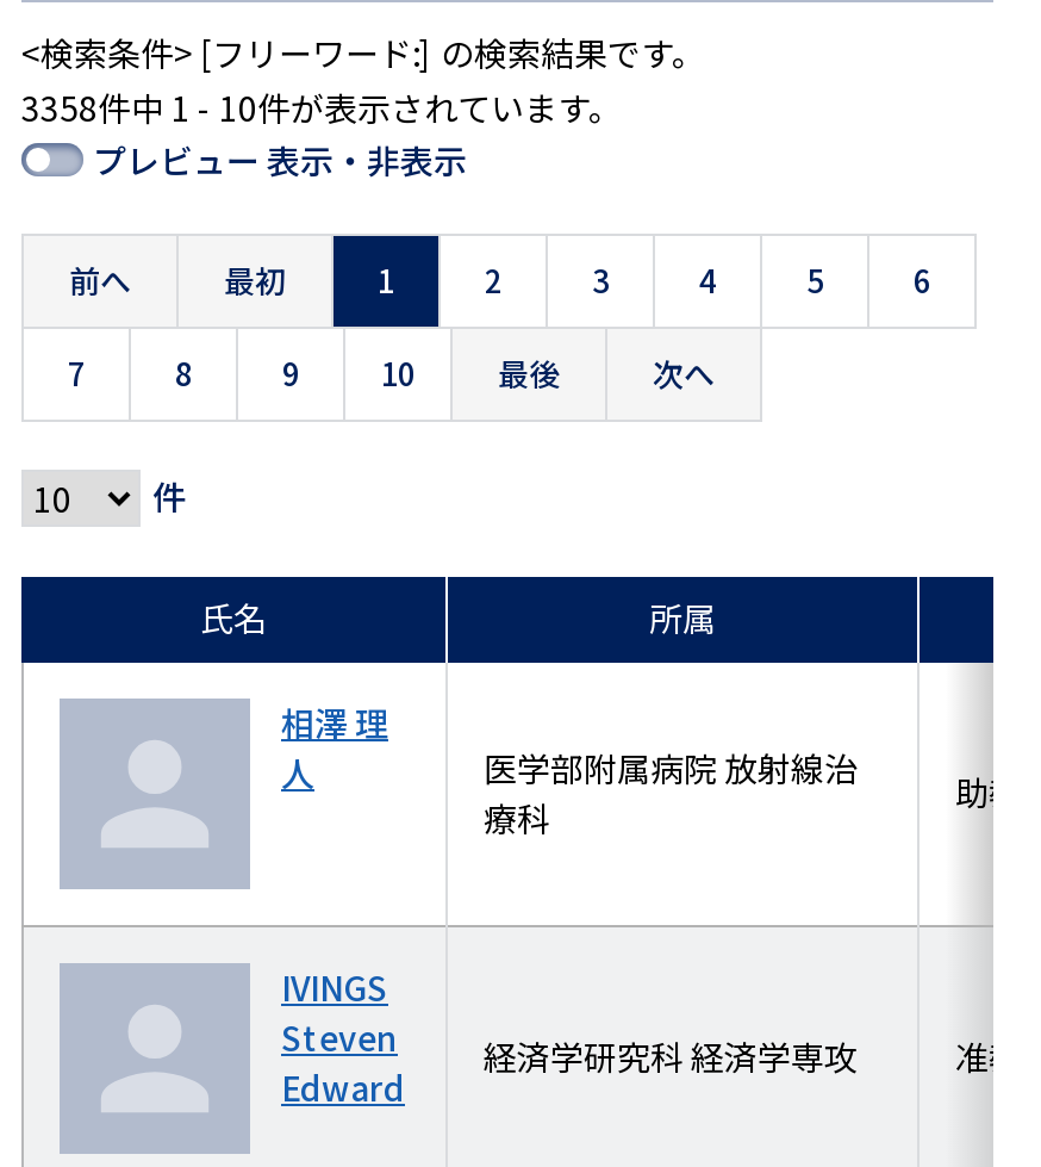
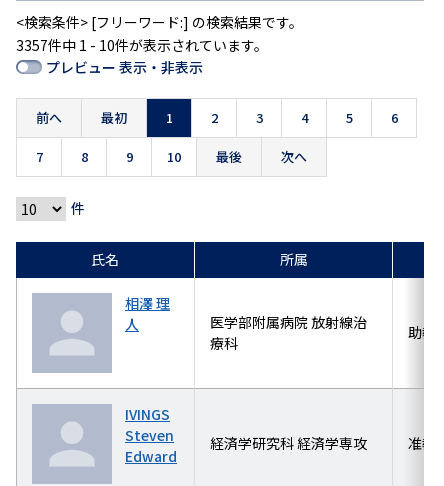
[21,83,622,131] 3358件中 1 - 10件が表示されています。 -> [16,35,268,55] 3357件中 1 - 10件が表示されています。

